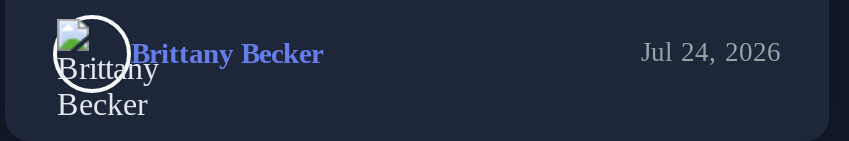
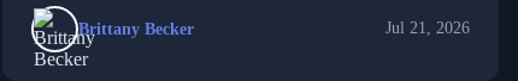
[641,38,781,68] Jul 24, 2026 -> [385,19,470,37] Jul 21, 2026

